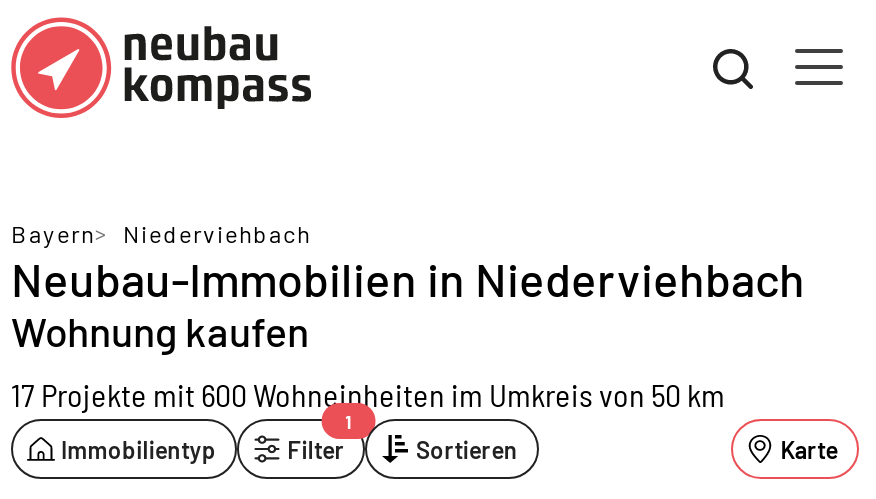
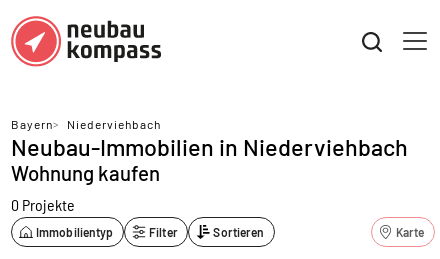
[11,375,725,413] 17 Projekte mit 600 Wohneinheiten im Umkreis von 50 km -> [11,195,75,214] 0 Projekte
[346,410,352,432] 1 -> none

